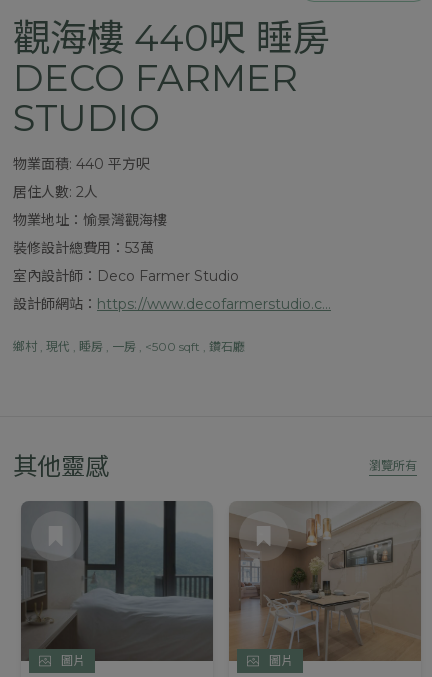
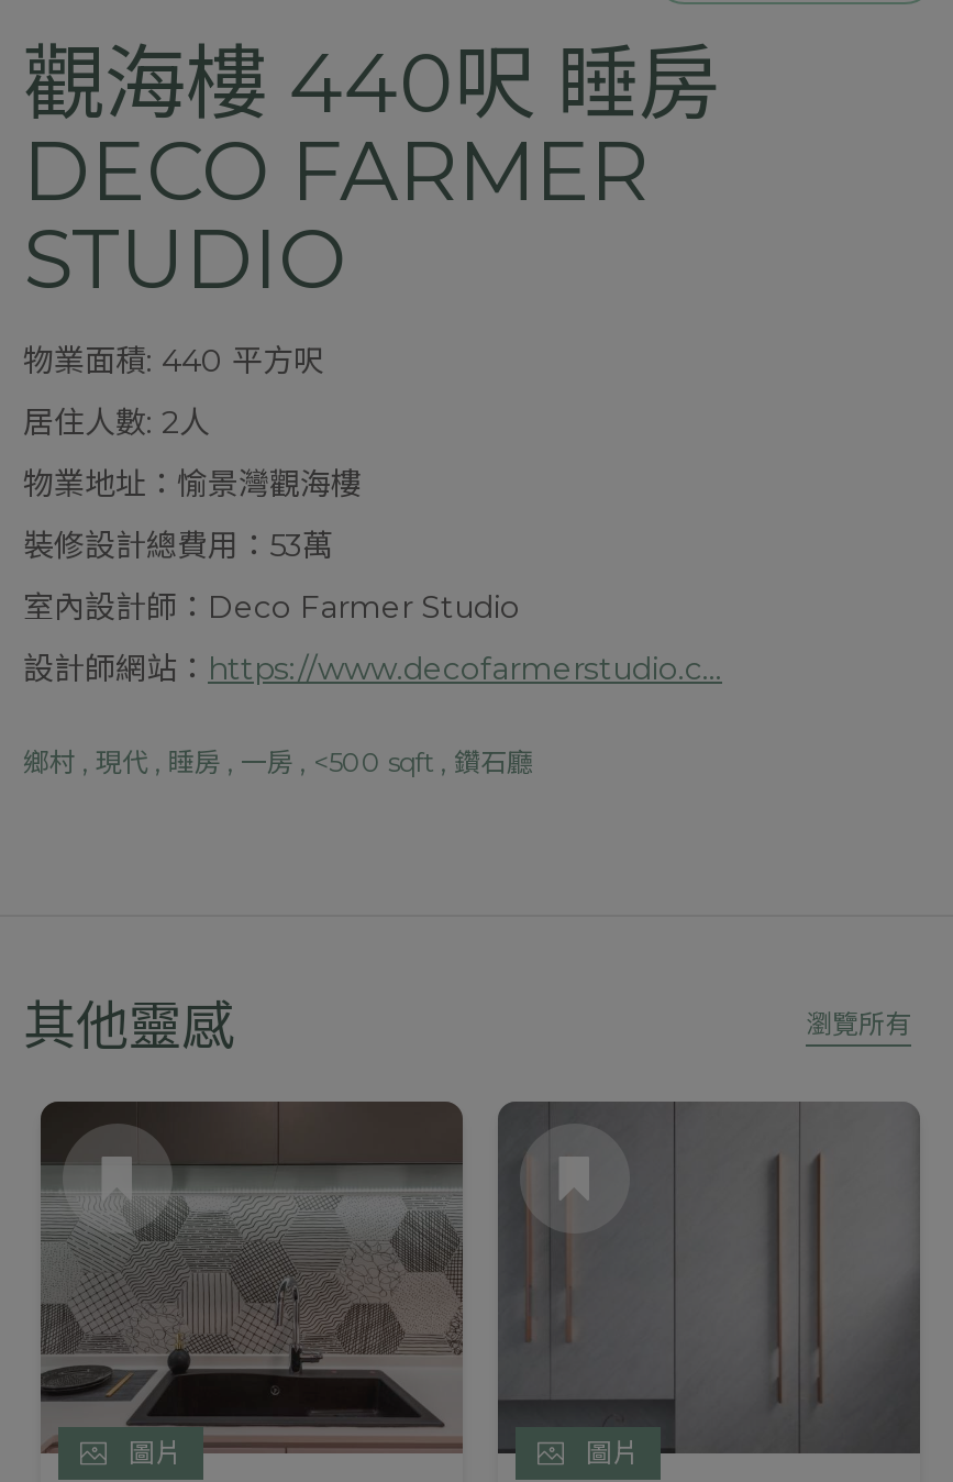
[20,500,214,662] [image] -> [41,1099,465,1453] [image]
[228,501,421,662] [image] -> [496,1102,920,1456] [image]

